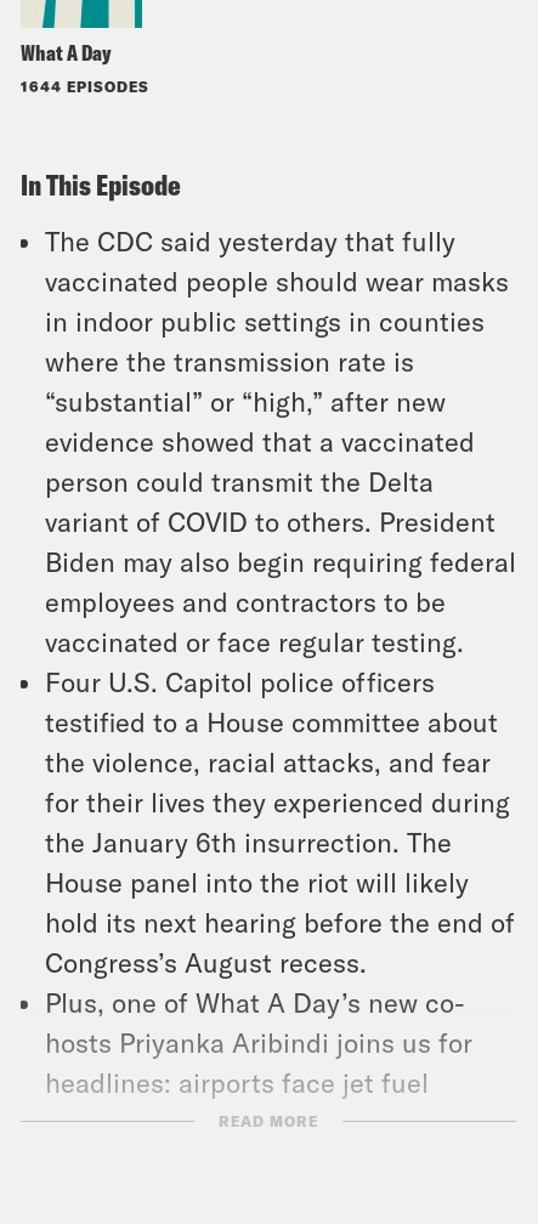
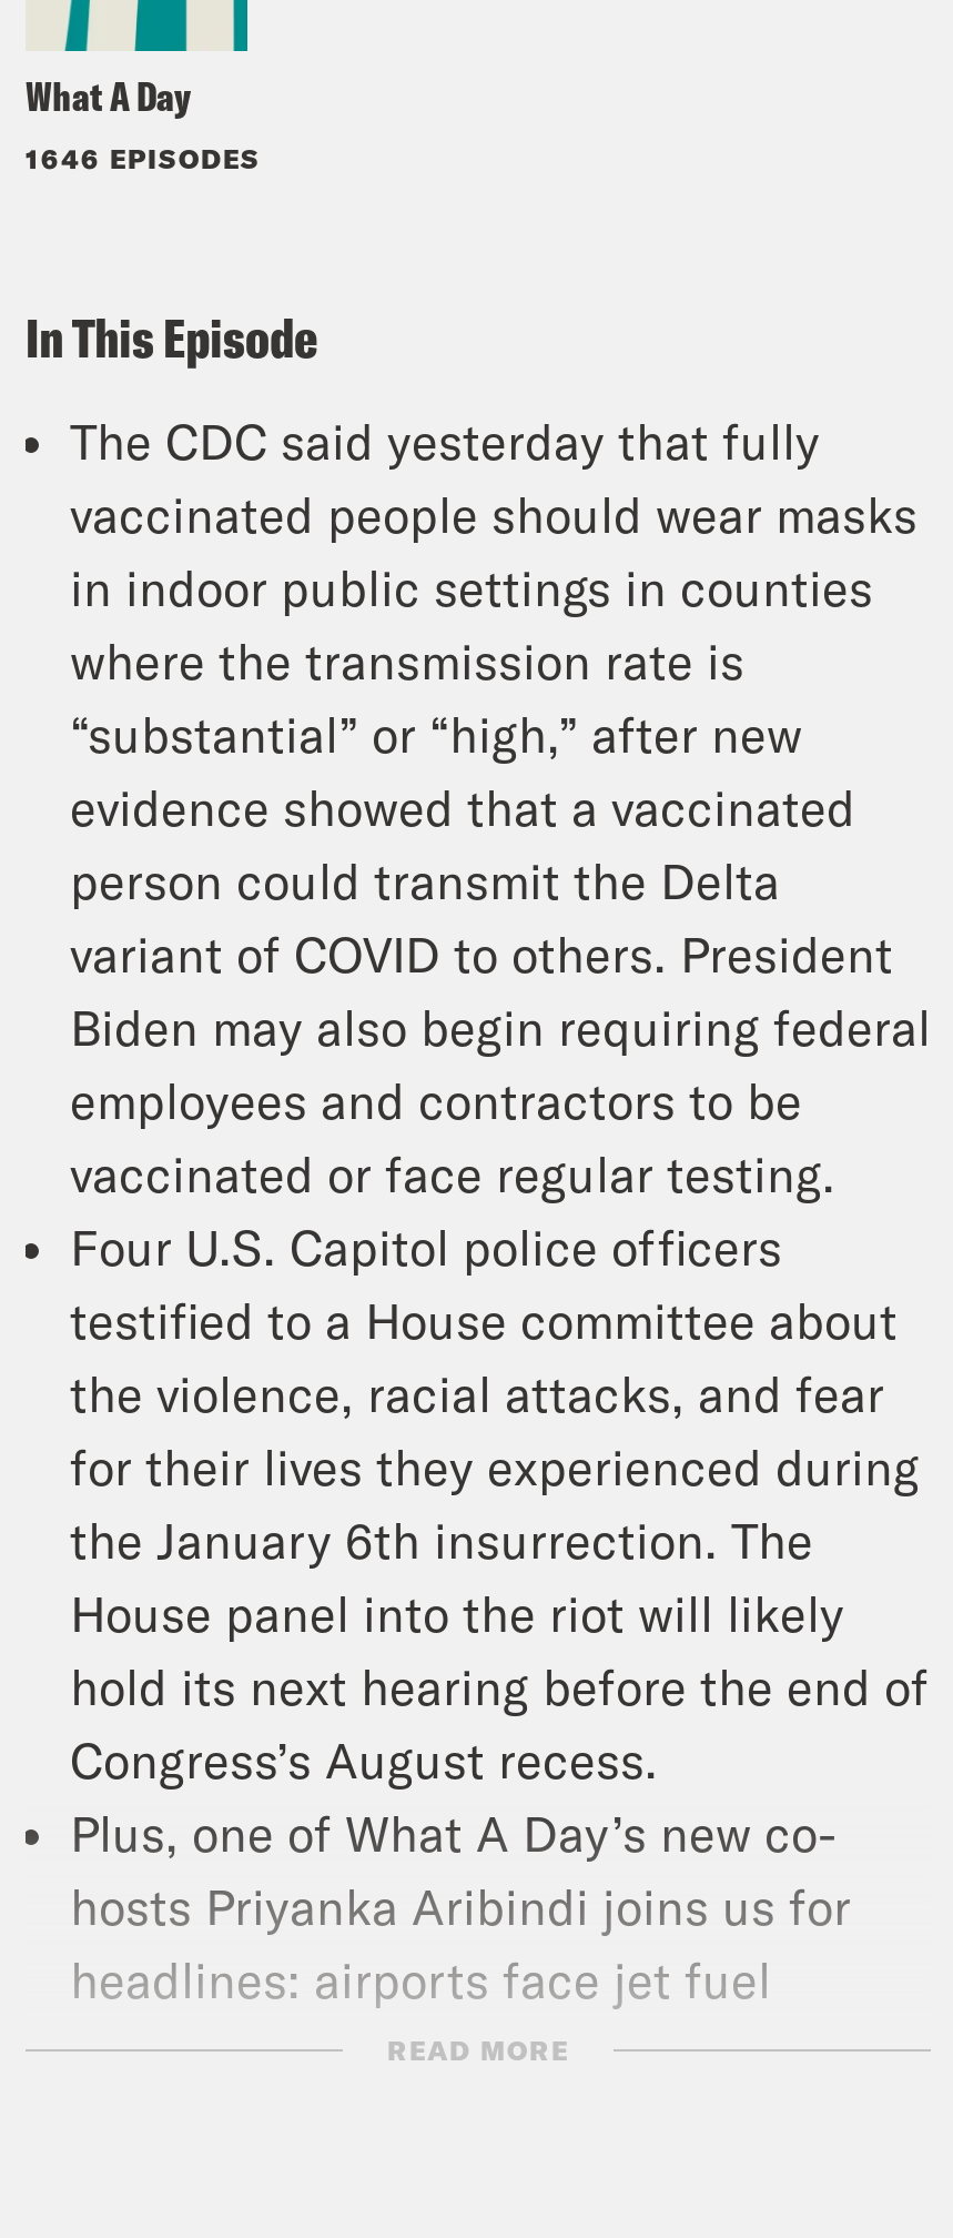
[21,78,149,95] 1644 EPISODES -> [26,142,261,173] 1646 EPISODES

